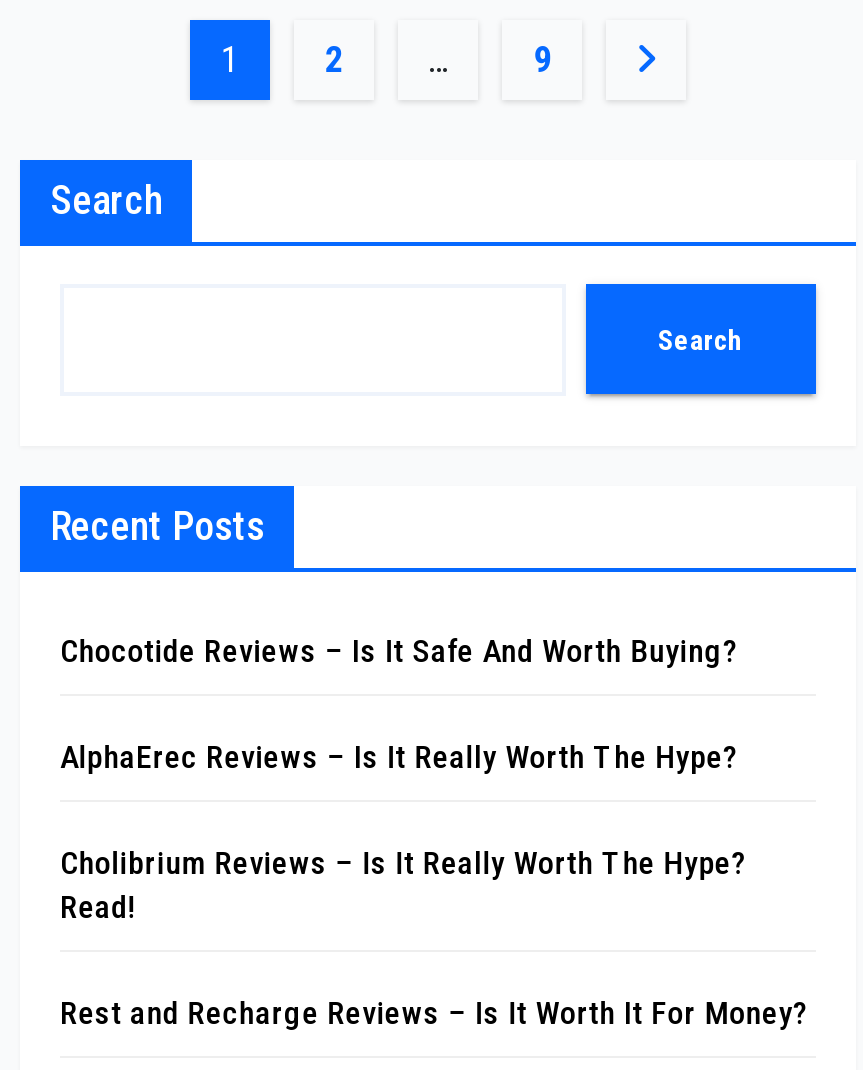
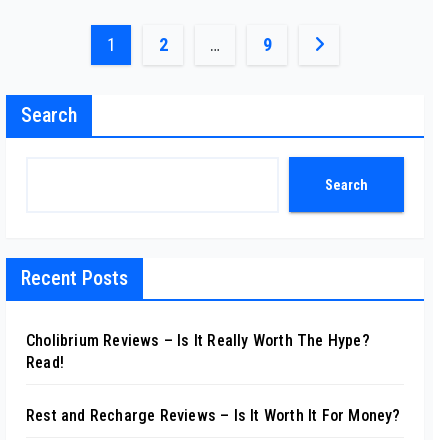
[60,632,739,776] Chocotide Reviews – Is It Safe And Worth Buying? | AlphaErec Reviews – Is It Really Worth The Hype? -> none

